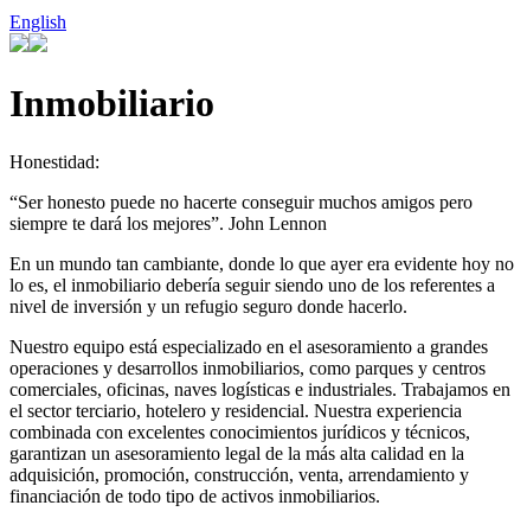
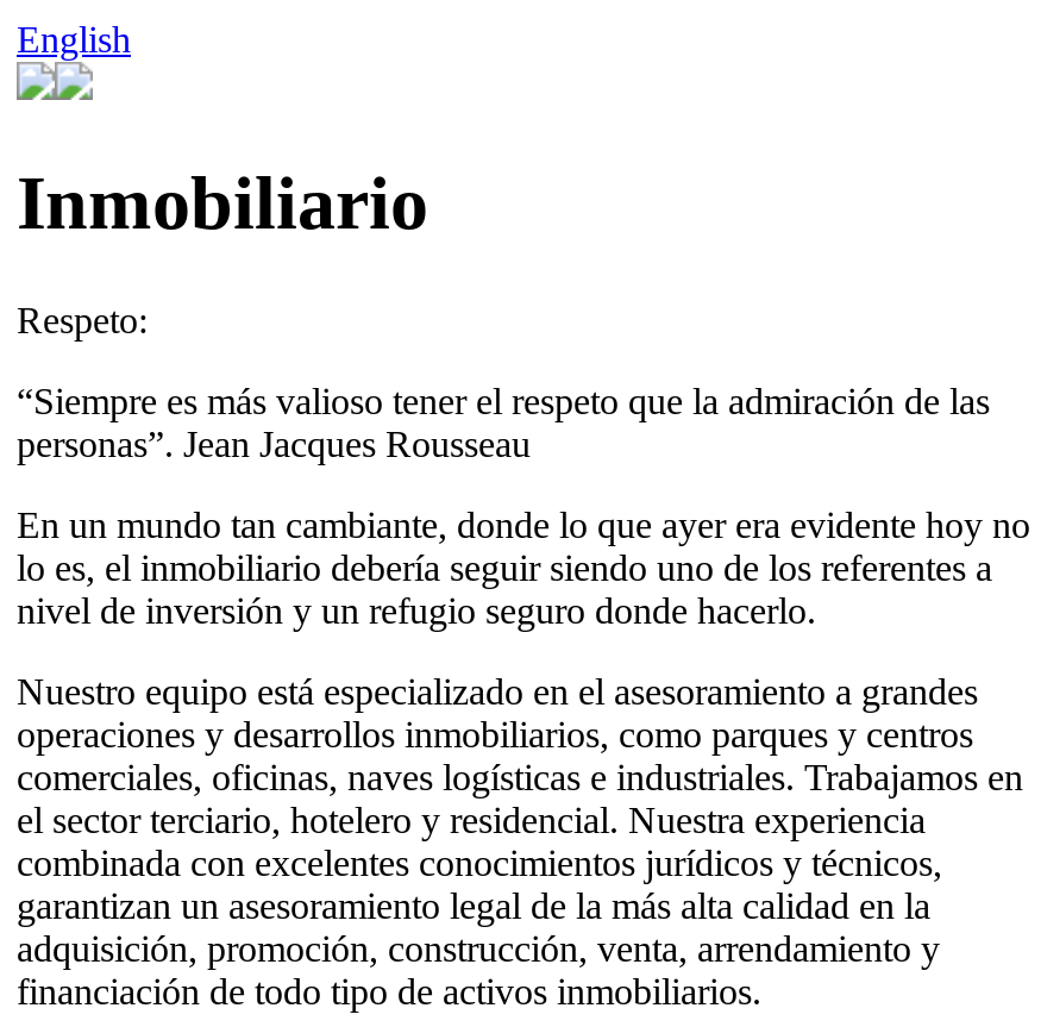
[9,152,99,172] Honestidad: -> [17,300,148,340] Respeto:
[9,192,473,233] “Ser honesto puede no hacerte conseguir muchos amigos pero | siempre te dará los mejores”. John Lennon -> [17,381,990,464] “Siempre es más valioso tener el respeto que la admiración de las | personas”. Jean Jacques Rousseau

